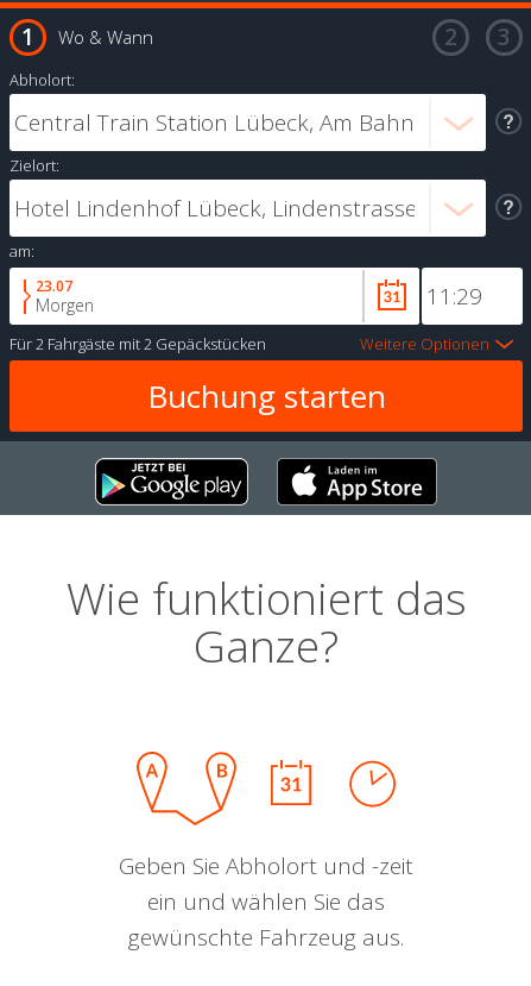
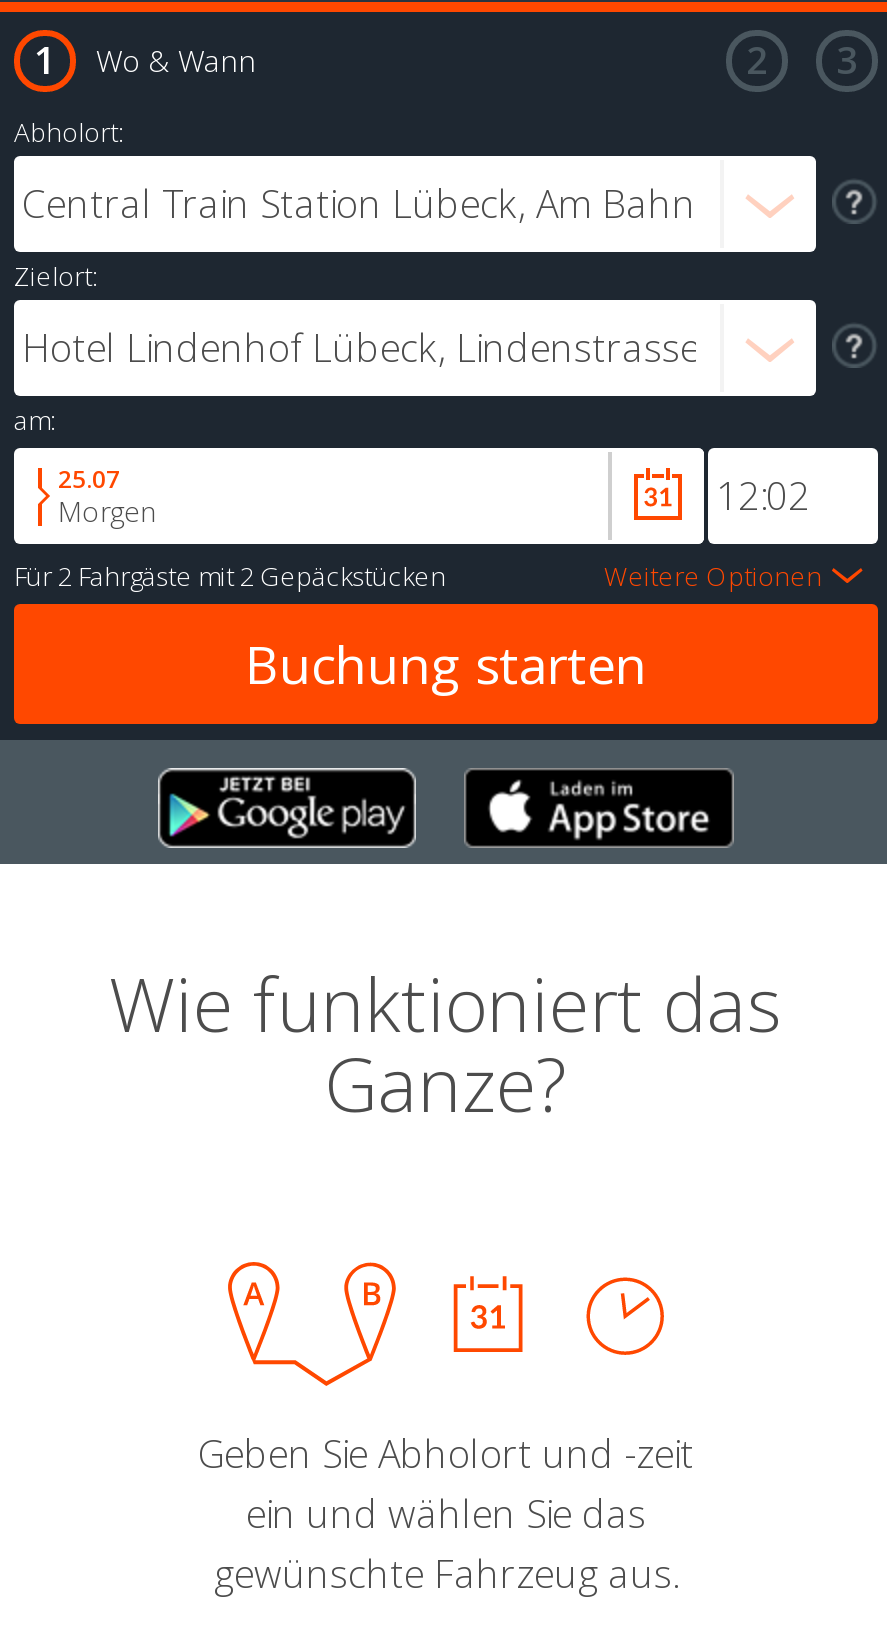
[36,276,72,297] 23.07 -> [58,463,120,497] 25.07

